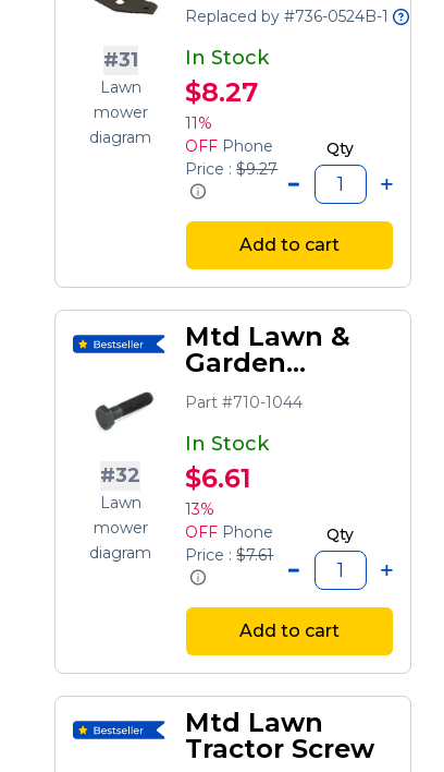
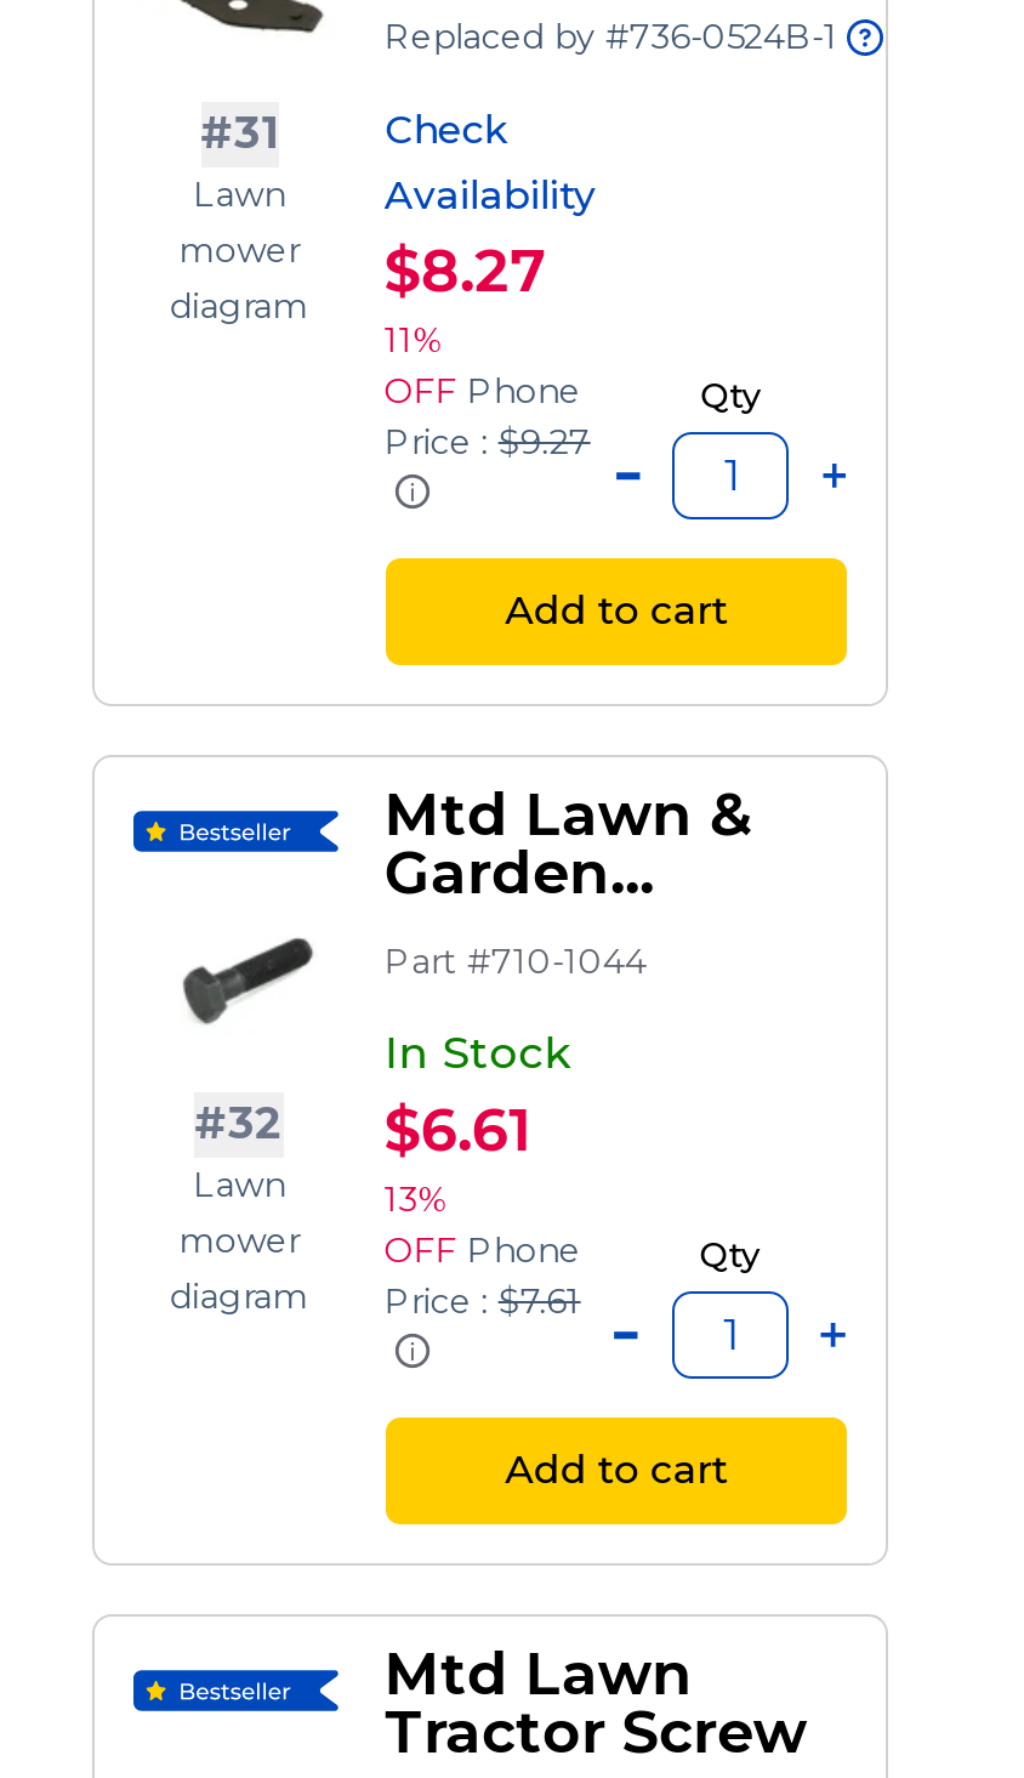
[185,46,269,70] In Stock -> [384,107,595,218] Check | Availability

